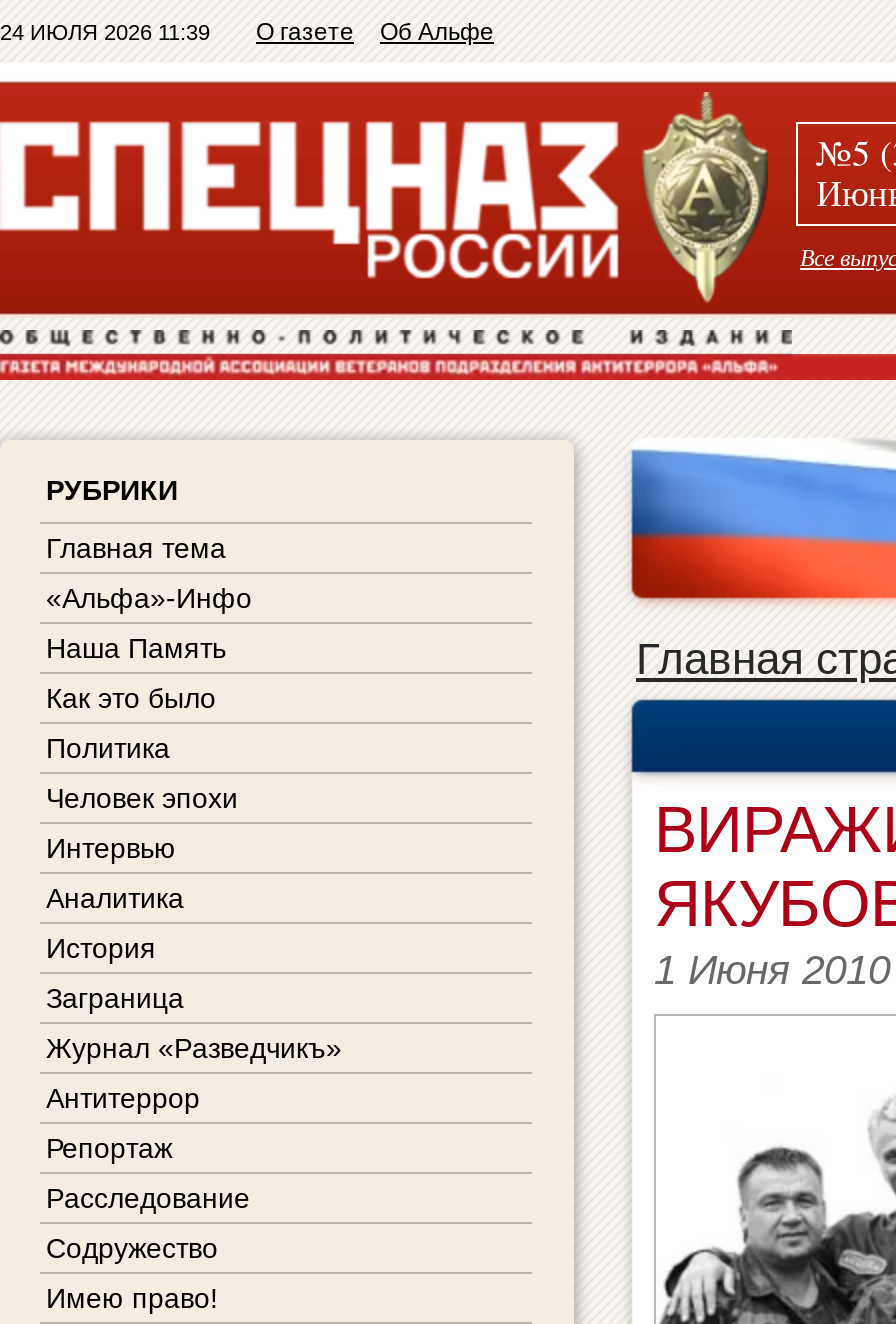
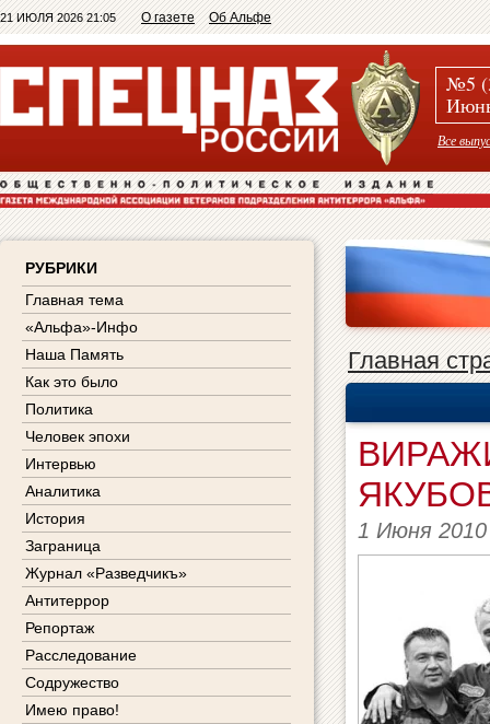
[0,18,494,46] 24 ИЮЛЯ 2026 11:39 О газете Об Альфе -> [0,10,271,25] 21 ИЮЛЯ 2026 21:05 О газете Об Альфе

